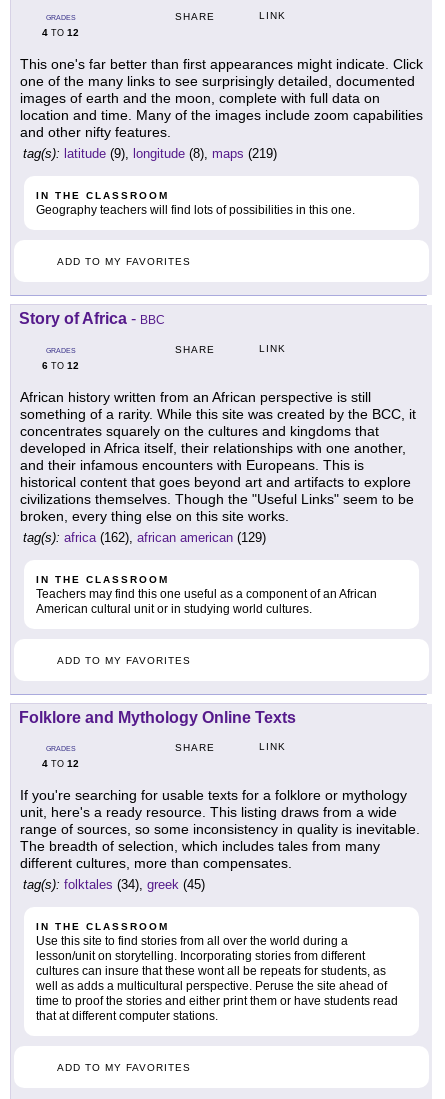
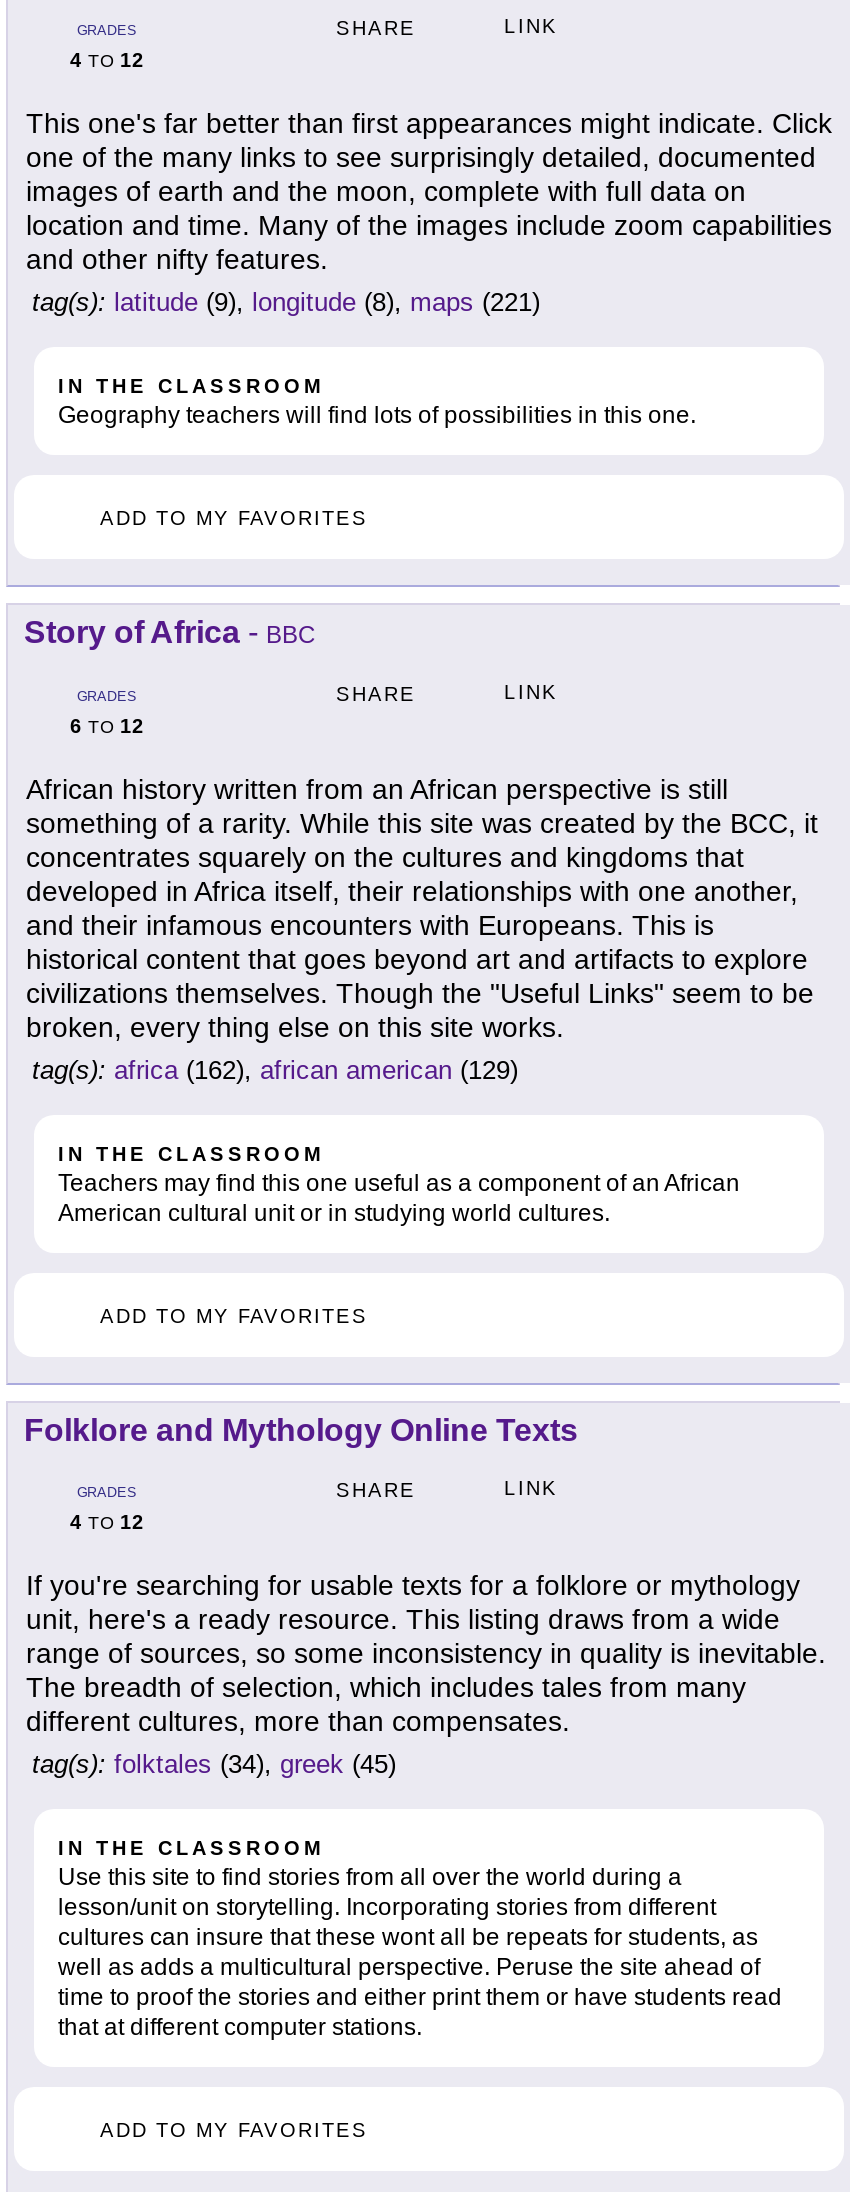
[23,146,277,161] tag(s): latitude (9), longitude (8), maps (219) -> [32,288,540,318] tag(s): latitude (9), longitude (8), maps (221)

